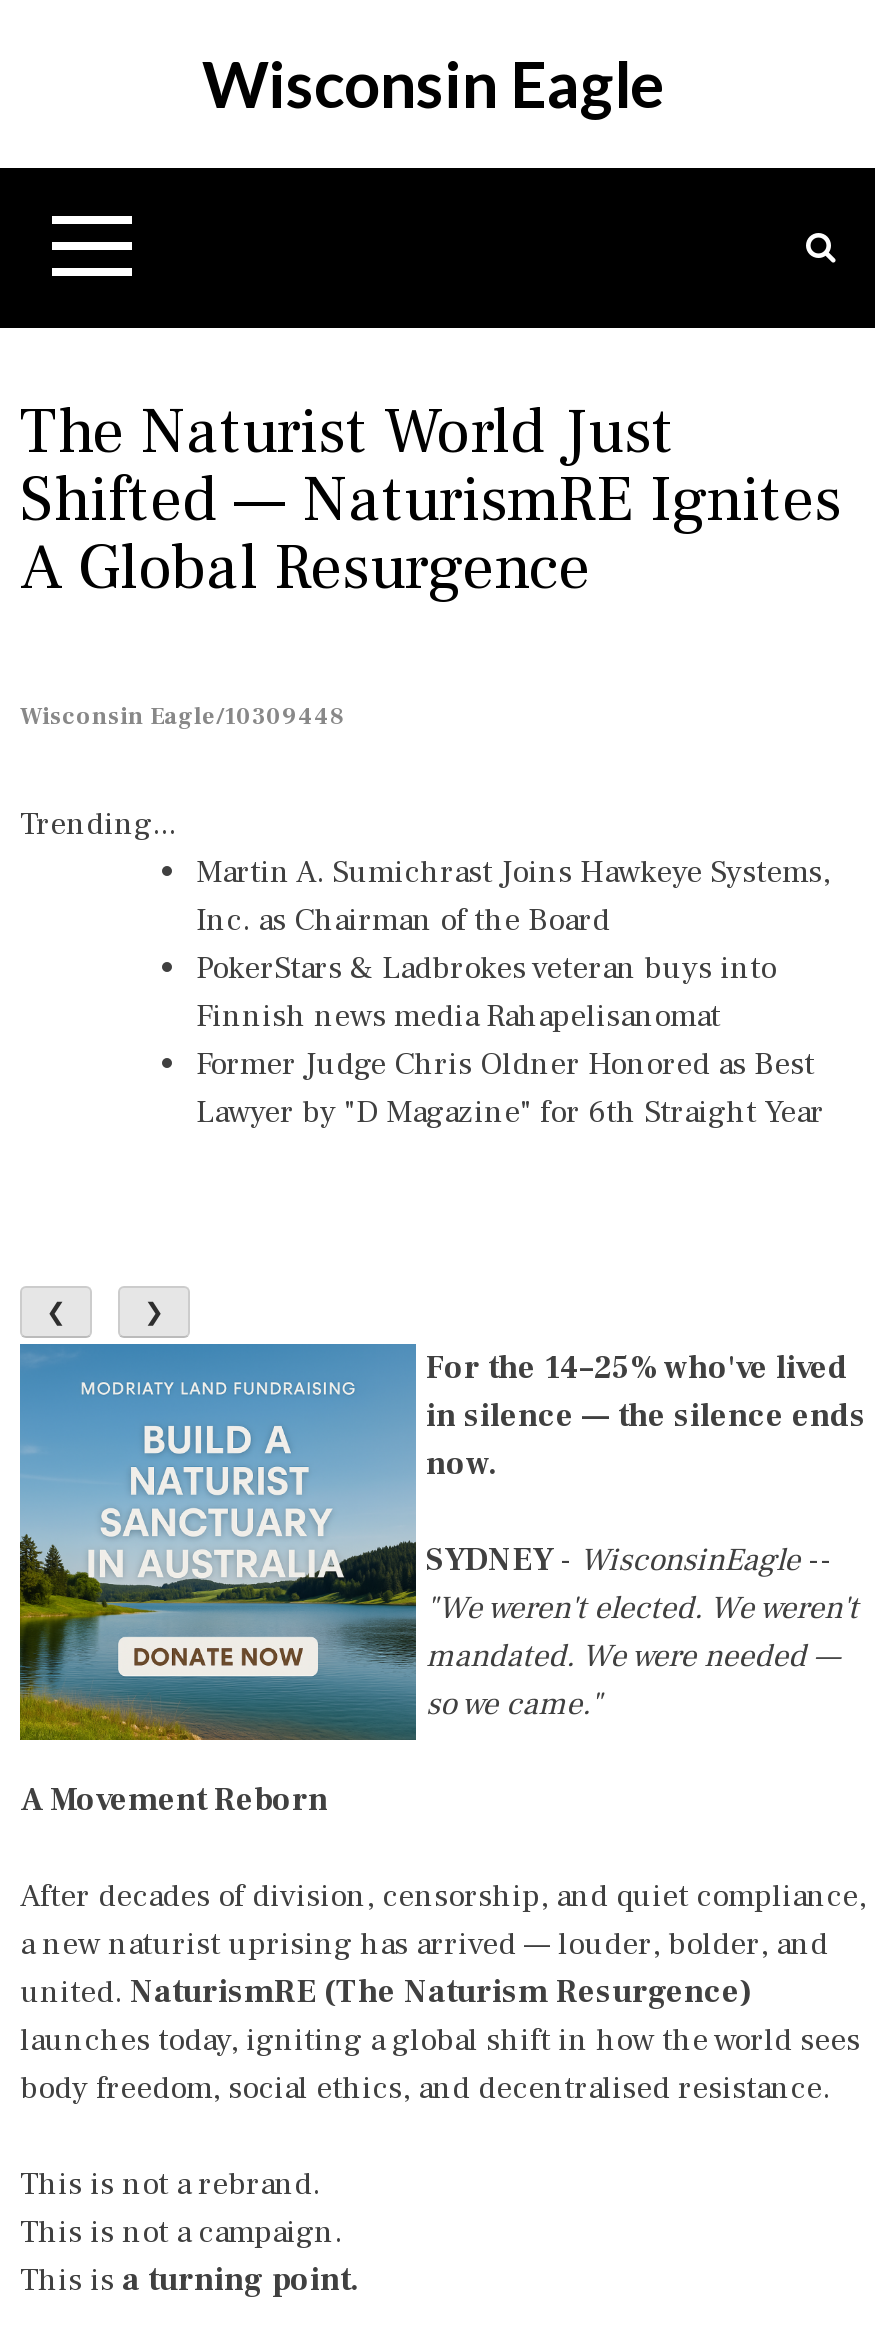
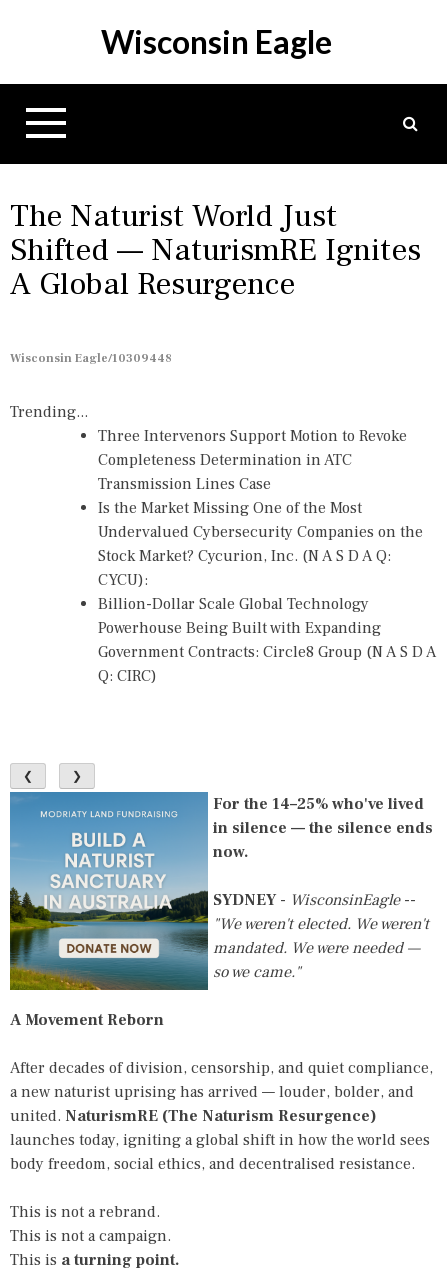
[196,852,830,1132] Martin A. Sumichrast Joins Hawkeye Systems, | Inc. as Chairman of the Board | PokerStars & Ladbrokes veteran buys into | Finnish news media Rahapelisanomat | Former Judge Chris Oldner Honored as Best | Lawyer by "D Magazine" for 6th Straight Year -> [98,426,436,686] Three Intervenors Support Motion to Revoke | Completeness Determination in ATC | Transmission Lines Case | Is the Market Missing One of the Most | Undervalued Cybersecurity Companies on the | Stock Market? Cycurion, Inc. (N A S D A Q: | CYCU): | Billion-Dollar Scale Global Technology | Powerhouse Being Built with Expanding | Government Contracts: Circle8 Group (N A S D A | Q: CIRC)

